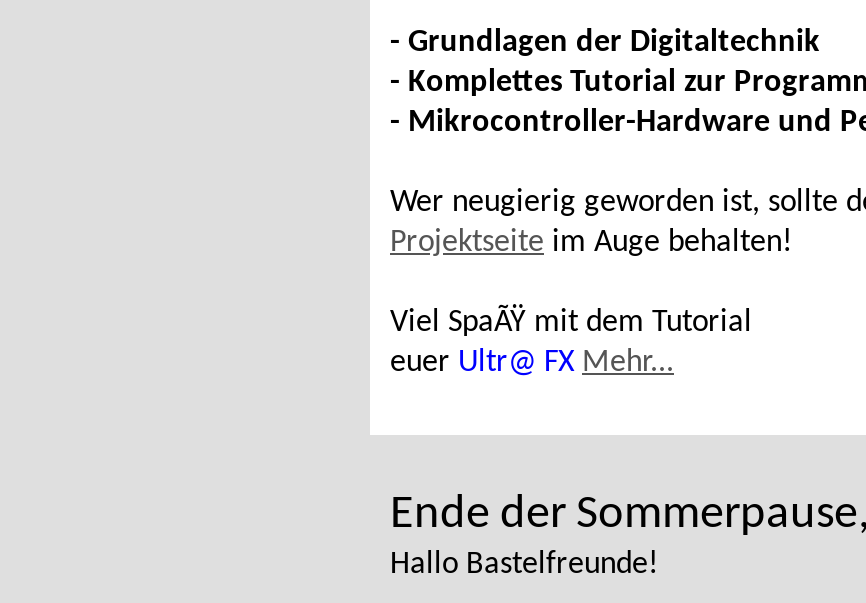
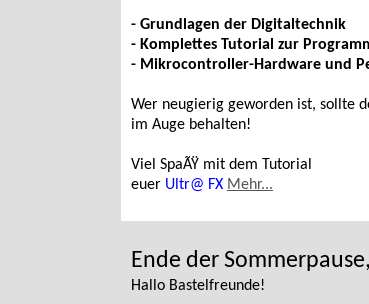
[390,227,792,259] Projektseite im Auge behalten! -> [131,117,251,133] im Auge behalten!

